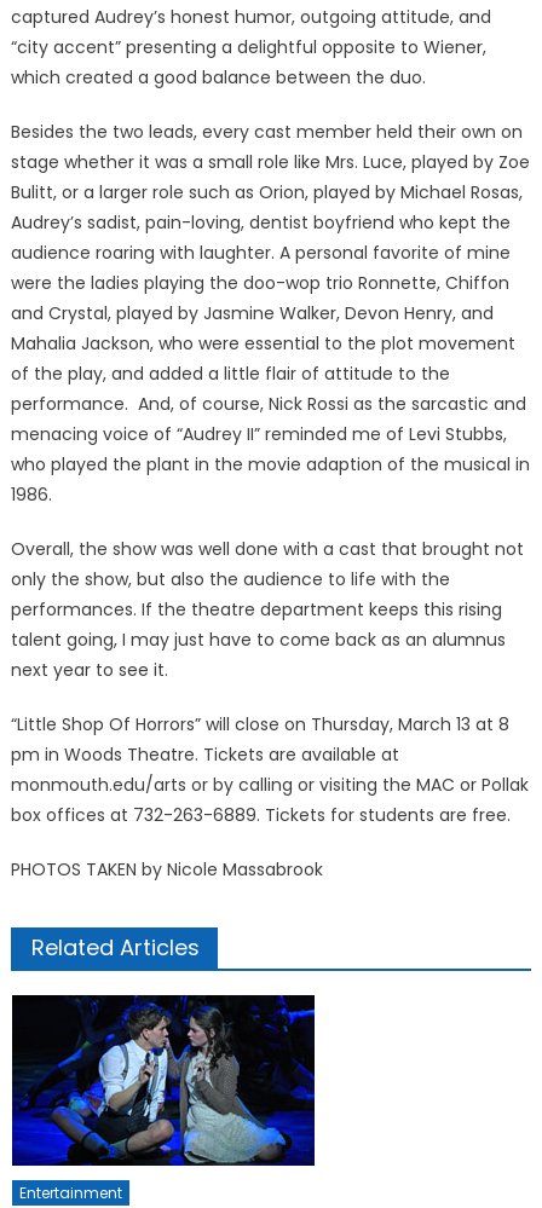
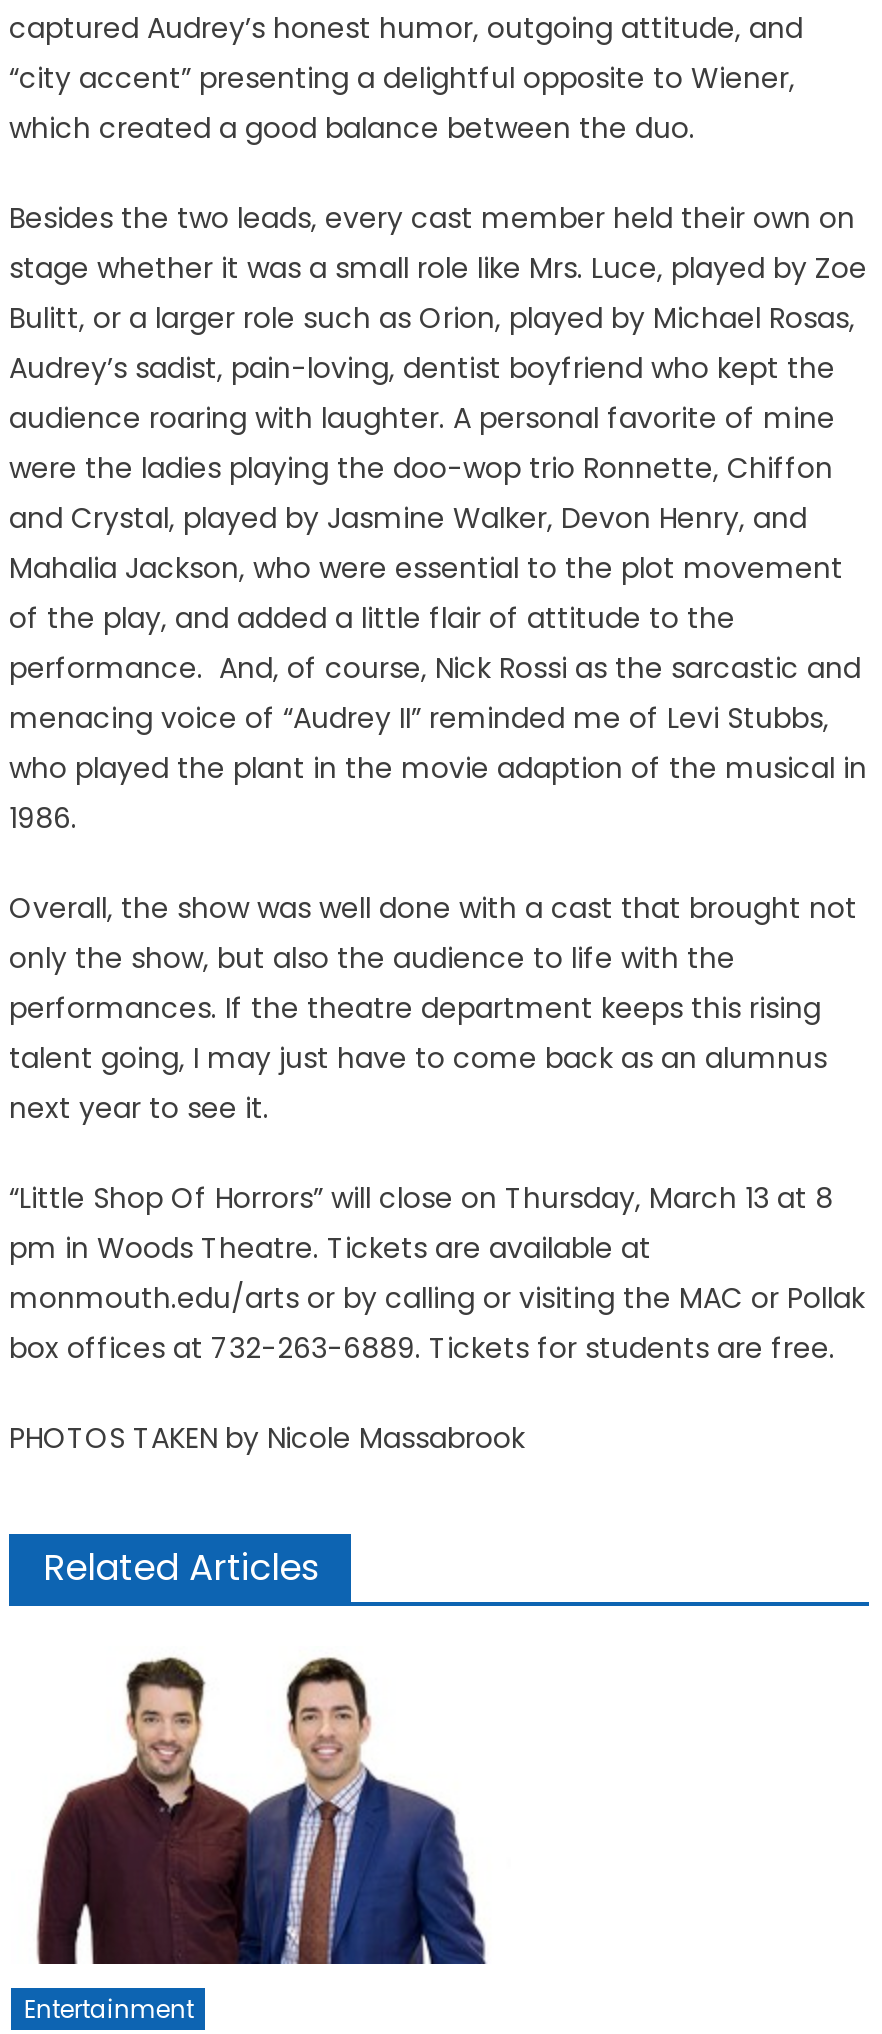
[11,994,316,1167] [image] -> [11,1656,511,1966] [image]

